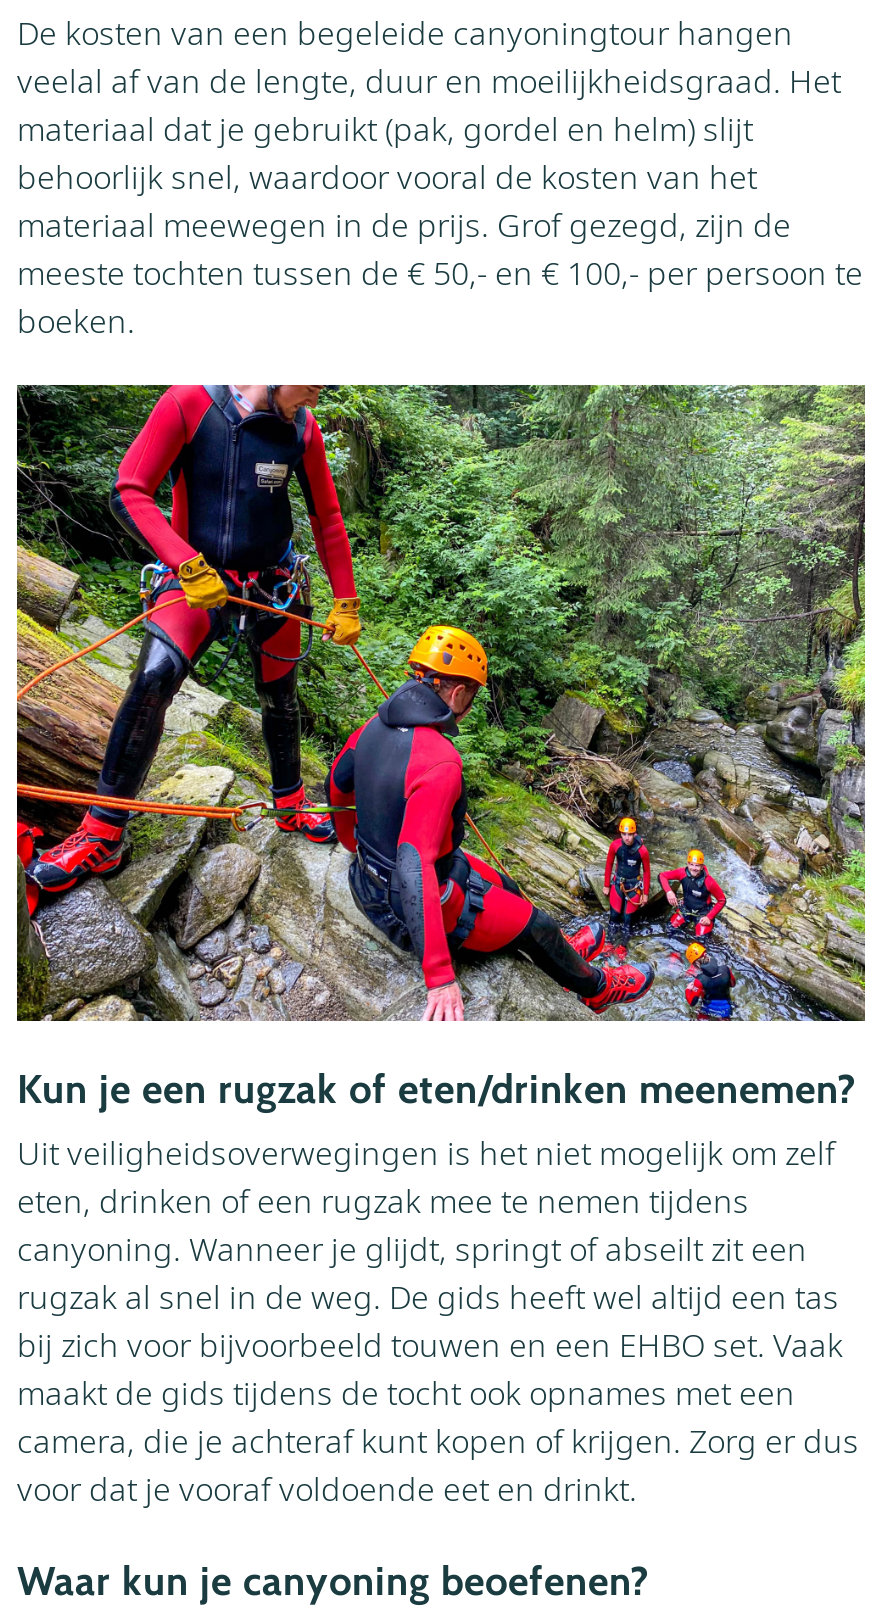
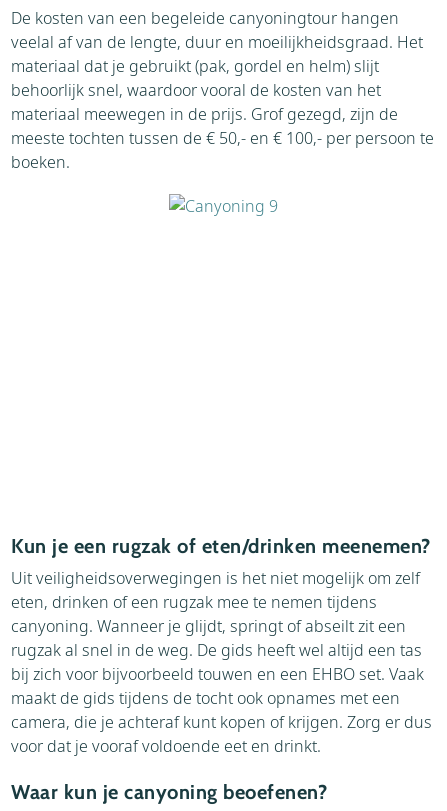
[15,383,867,1023] [image] -> none

